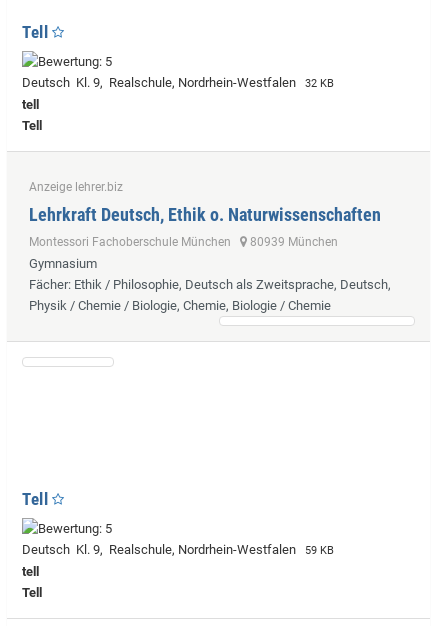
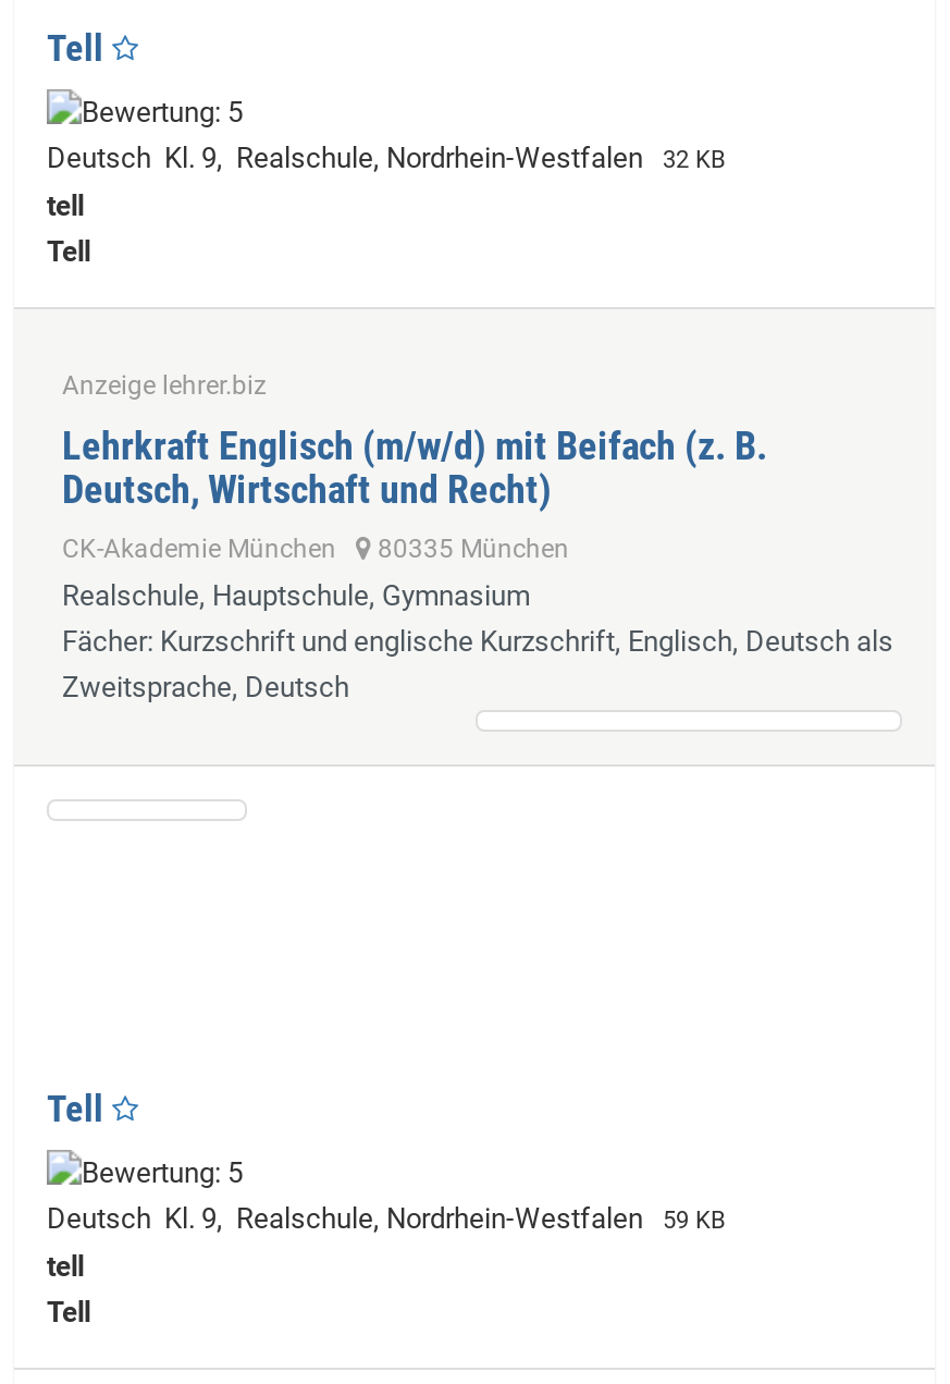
[29,204,381,225] Lehrkraft Deutsch, Ethik o. Naturwissenschaften -> [62,422,767,512] Lehrkraft Englisch (m/w/d) mit Beifach (z. B. | Deutsch, Wirtschaft und Recht)
[29,235,338,249] Montessori Fachoberschule München 80939 München -> [62,533,569,564] CK-Akademie München 80335 München
[29,256,391,313] Gymnasium | Fächer: Ethik / Philosophie, Deutsch als Zweitsprache, Deutsch, | Physik / Chemie / Biologie, Chemie, Biologie / Chemie -> [62,579,893,703] Realschule, Hauptschule, Gymnasium | Fächer: Kurzschrift und englische Kurzschrift, Englisch, Deutsch als | Zweitsprache, Deutsch

